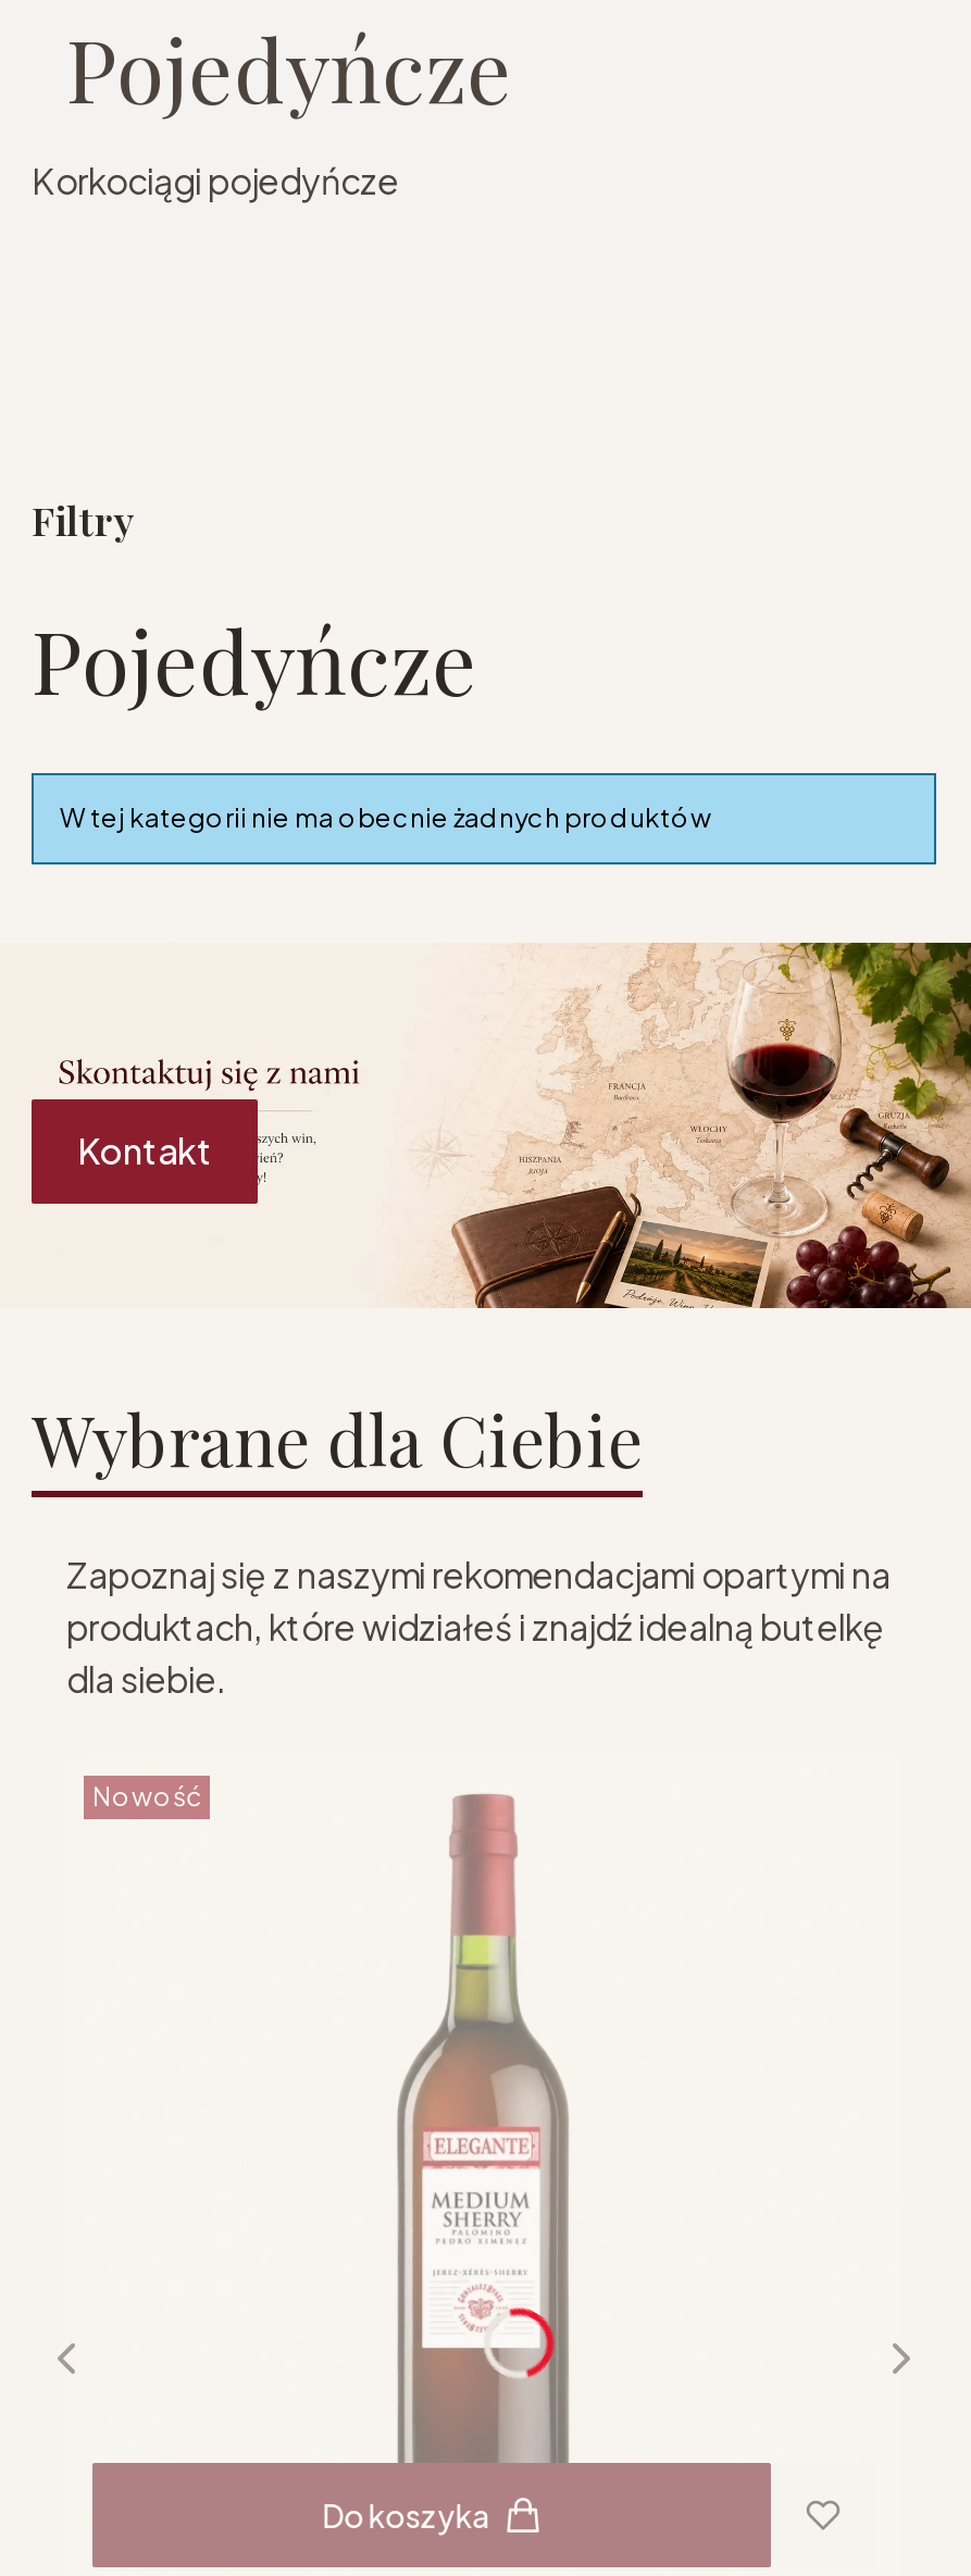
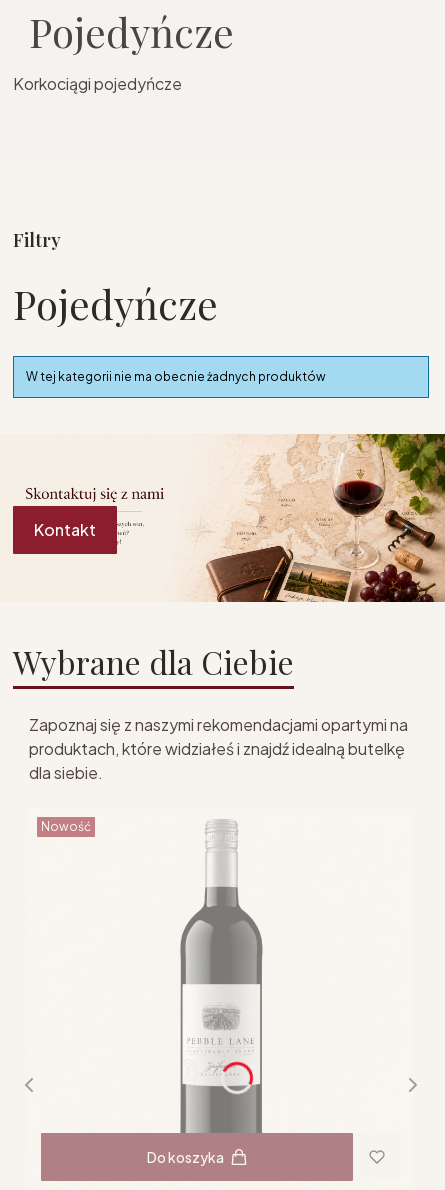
[397,1782,573,2463] [image] -> [180,819,263,1133] [image]

